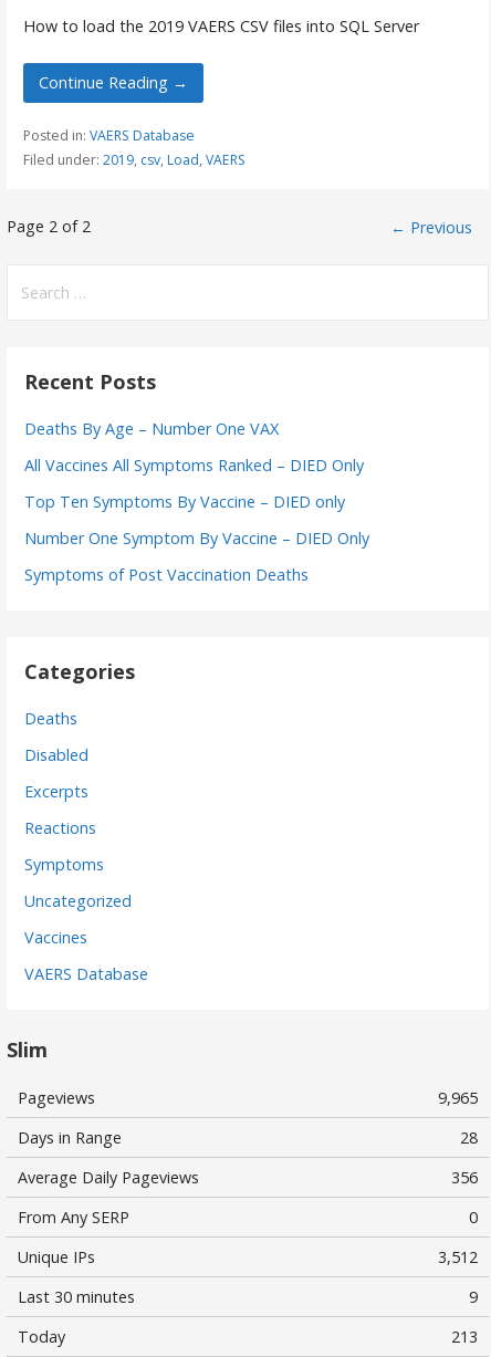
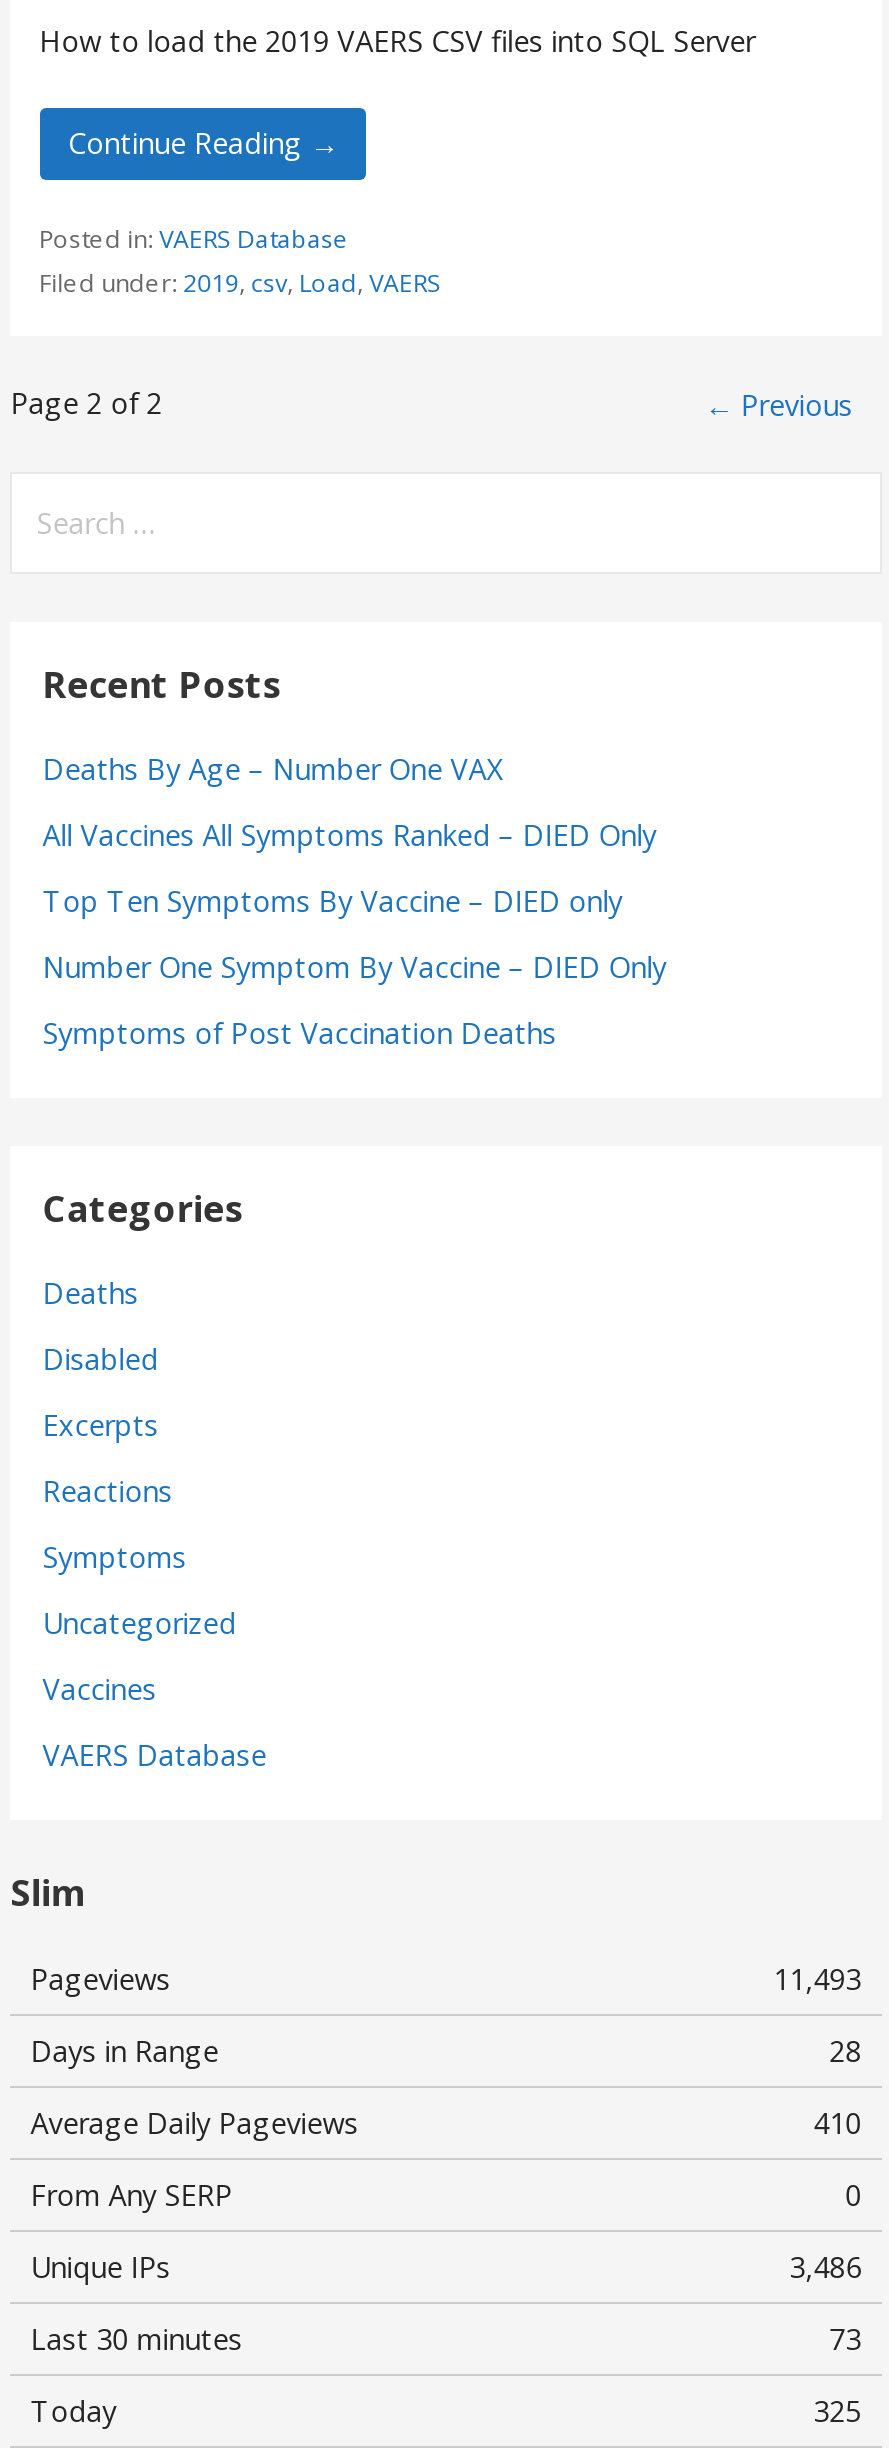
[438,1087,478,1108] 9,965 -> [774,1959,862,1997] 11,493
[451,1166,478,1187] 356 -> [814,2103,862,2141] 410
[438,1246,478,1267] 3,512 -> [790,2247,862,2285] 3,486
[469,1286,478,1307] 9 -> [830,2319,862,2357] 73
[451,1326,478,1347] 213 -> [814,2391,862,2429] 325

